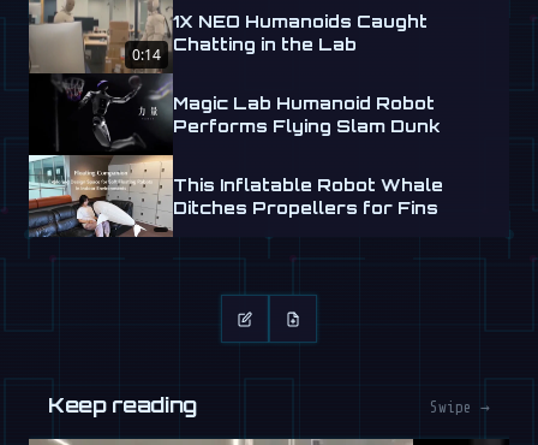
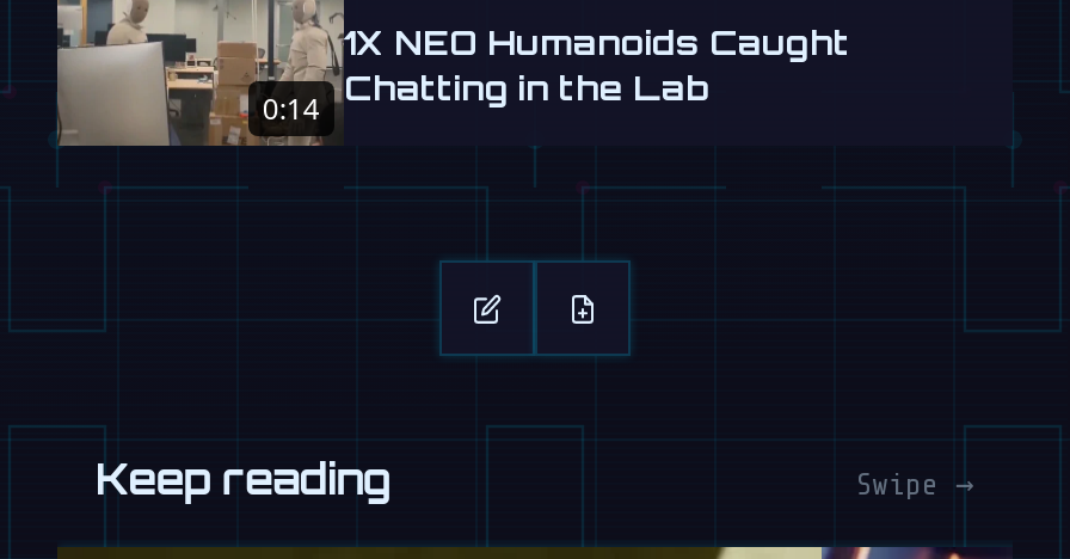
[28,73,443,238] [image] | Magic Lab Humanoid Robot | Performs Flying Slam Dunk | This Inflatable Robot Whale | Ditches Propellers for Fins -> none

